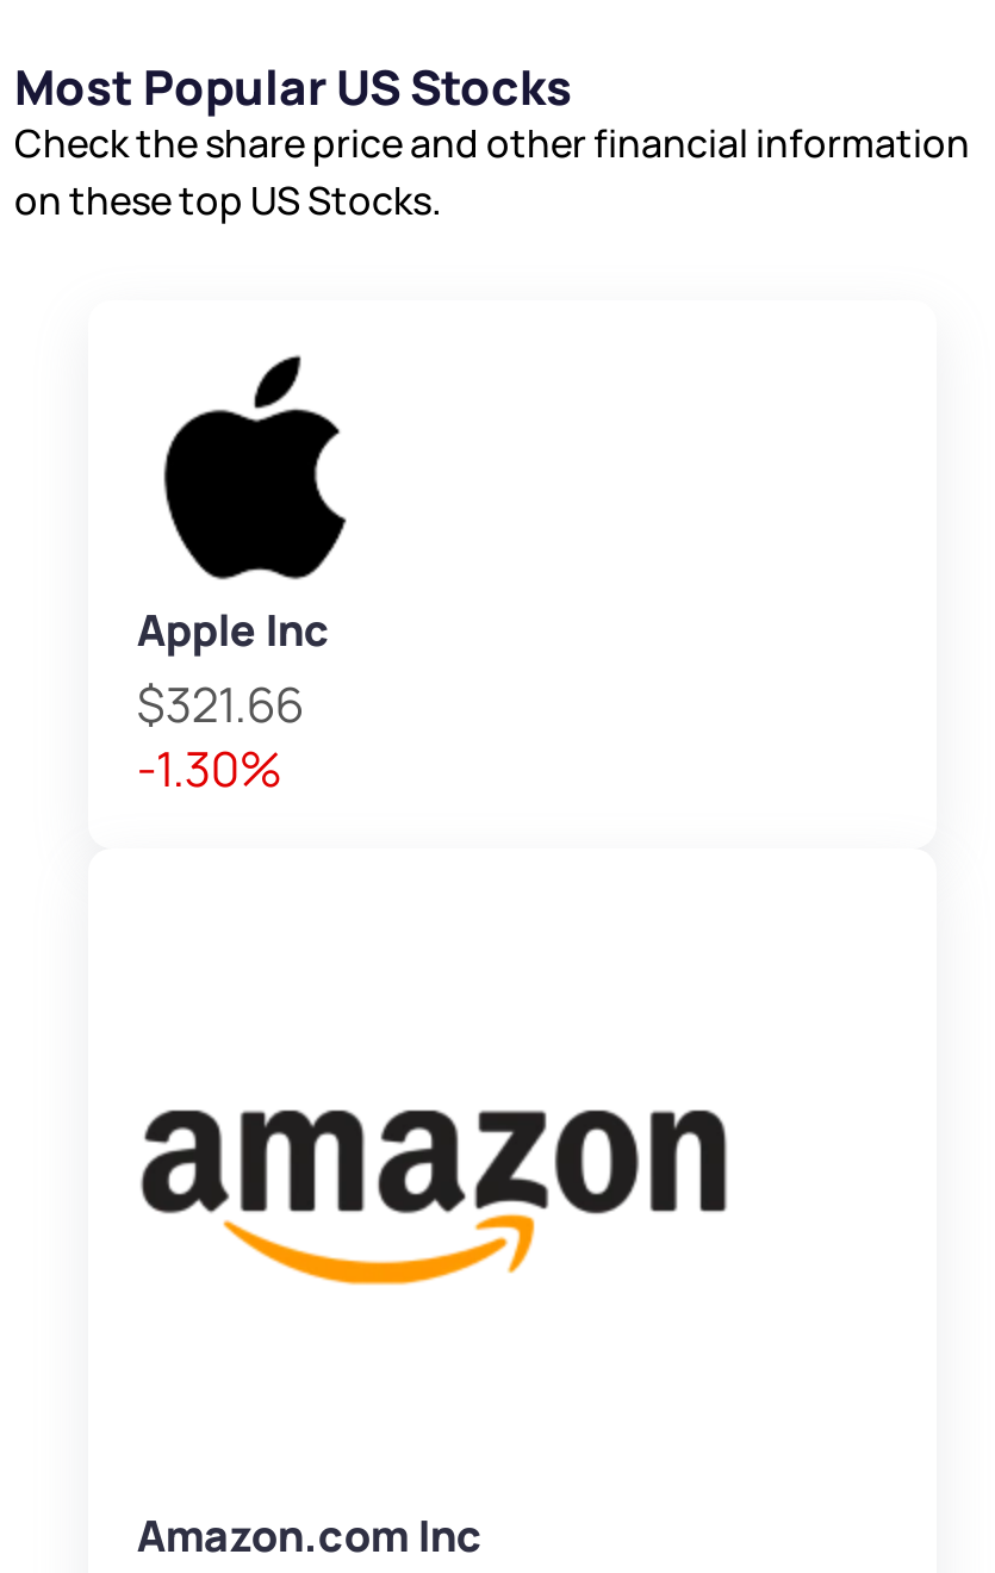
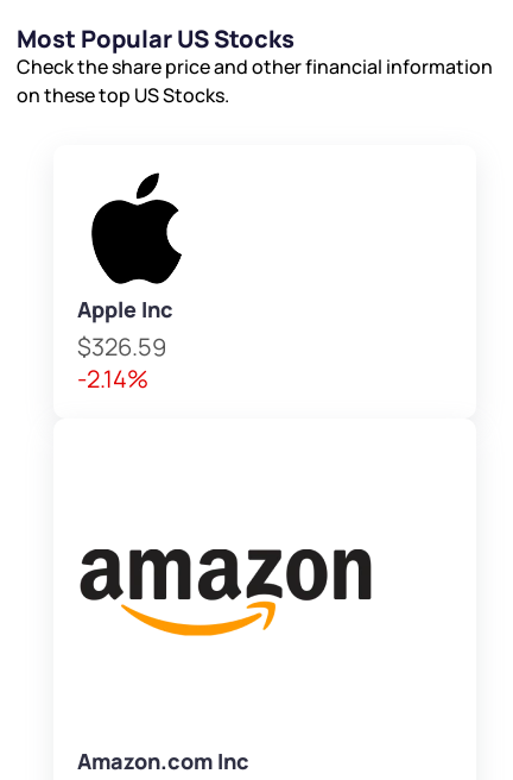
[137,673,303,738] $321.66 -> [78,331,167,363] $326.59
[137,738,282,802] -1.30% -> [78,363,149,395] -2.14%

